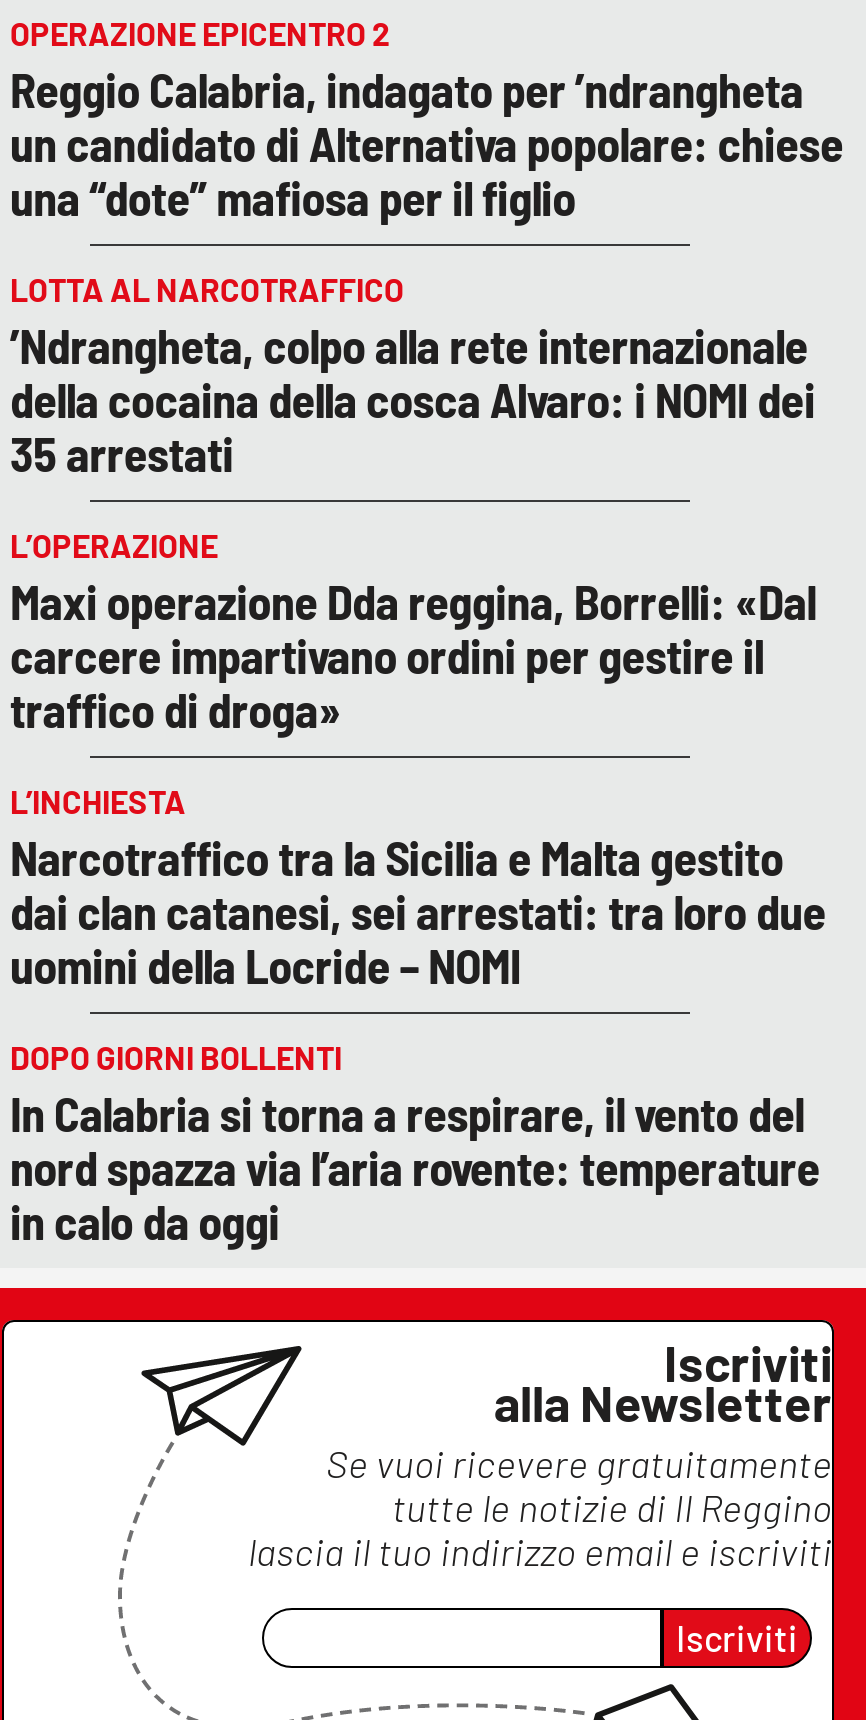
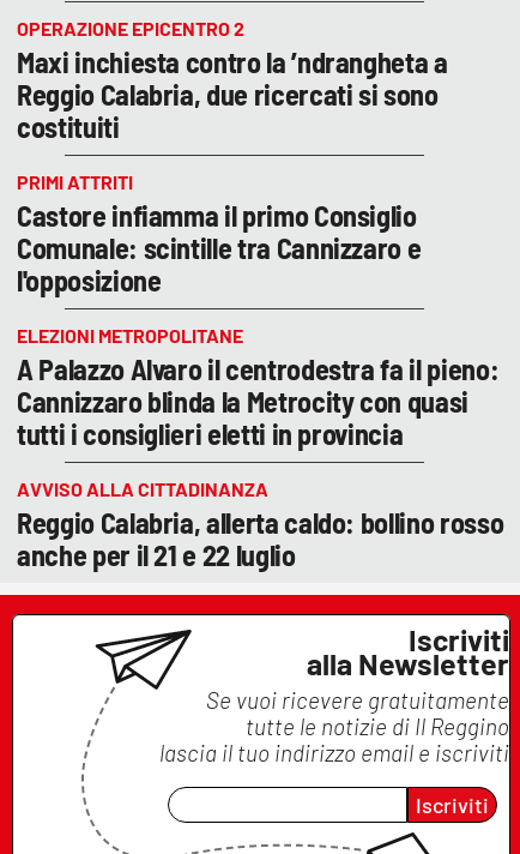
[10,59,843,1249] Reggio Calabria, indagato per ’ndrangheta | un candidato di Alternativa popolare: chiese | una “dote” mafiosa per il figlio | LOTTA AL NARCOTRAFFICO | ’Ndrangheta, colpo alla rete internazionale | della cocaina della cosca Alvaro: i NOMI dei | 35 arrestati | L’OPERAZIONE | Maxi operazione Dda reggina, Borrelli: «Dal | carcere impartivano ordini per gestire il | traffico di droga» | L’INCHIESTA | Narcotraffico tra la Sicilia e Malta gestito | dai clan catanesi, sei arrestati: tra loro due | uomini della Locride – NOMI | DOPO GIORNI BOLLENTI | In Calabria si torna a respirare, il vento del | nord spazza via l’aria rovente: temperature | in calo da oggi -> [17,44,503,572] Maxi inchiesta contro la ’ndrangheta a | Reggio Calabria, due ricercati si sono | costituiti | PRIMI ATTRITI | Castore infiamma il primo Consiglio | Comunale: scintille tra Cannizzaro e | l'opposizione | ELEZIONI METROPOLITANE | A Palazzo Alvaro il centrodestra fa il pieno: | Cannizzaro blinda la Metrocity con quasi | tutti i consiglieri eletti in provincia | AVVISO ALLA CITTADINANZA | Reggio Calabria, allerta caldo: bollino rosso | anche per il 21 e 22 luglio

